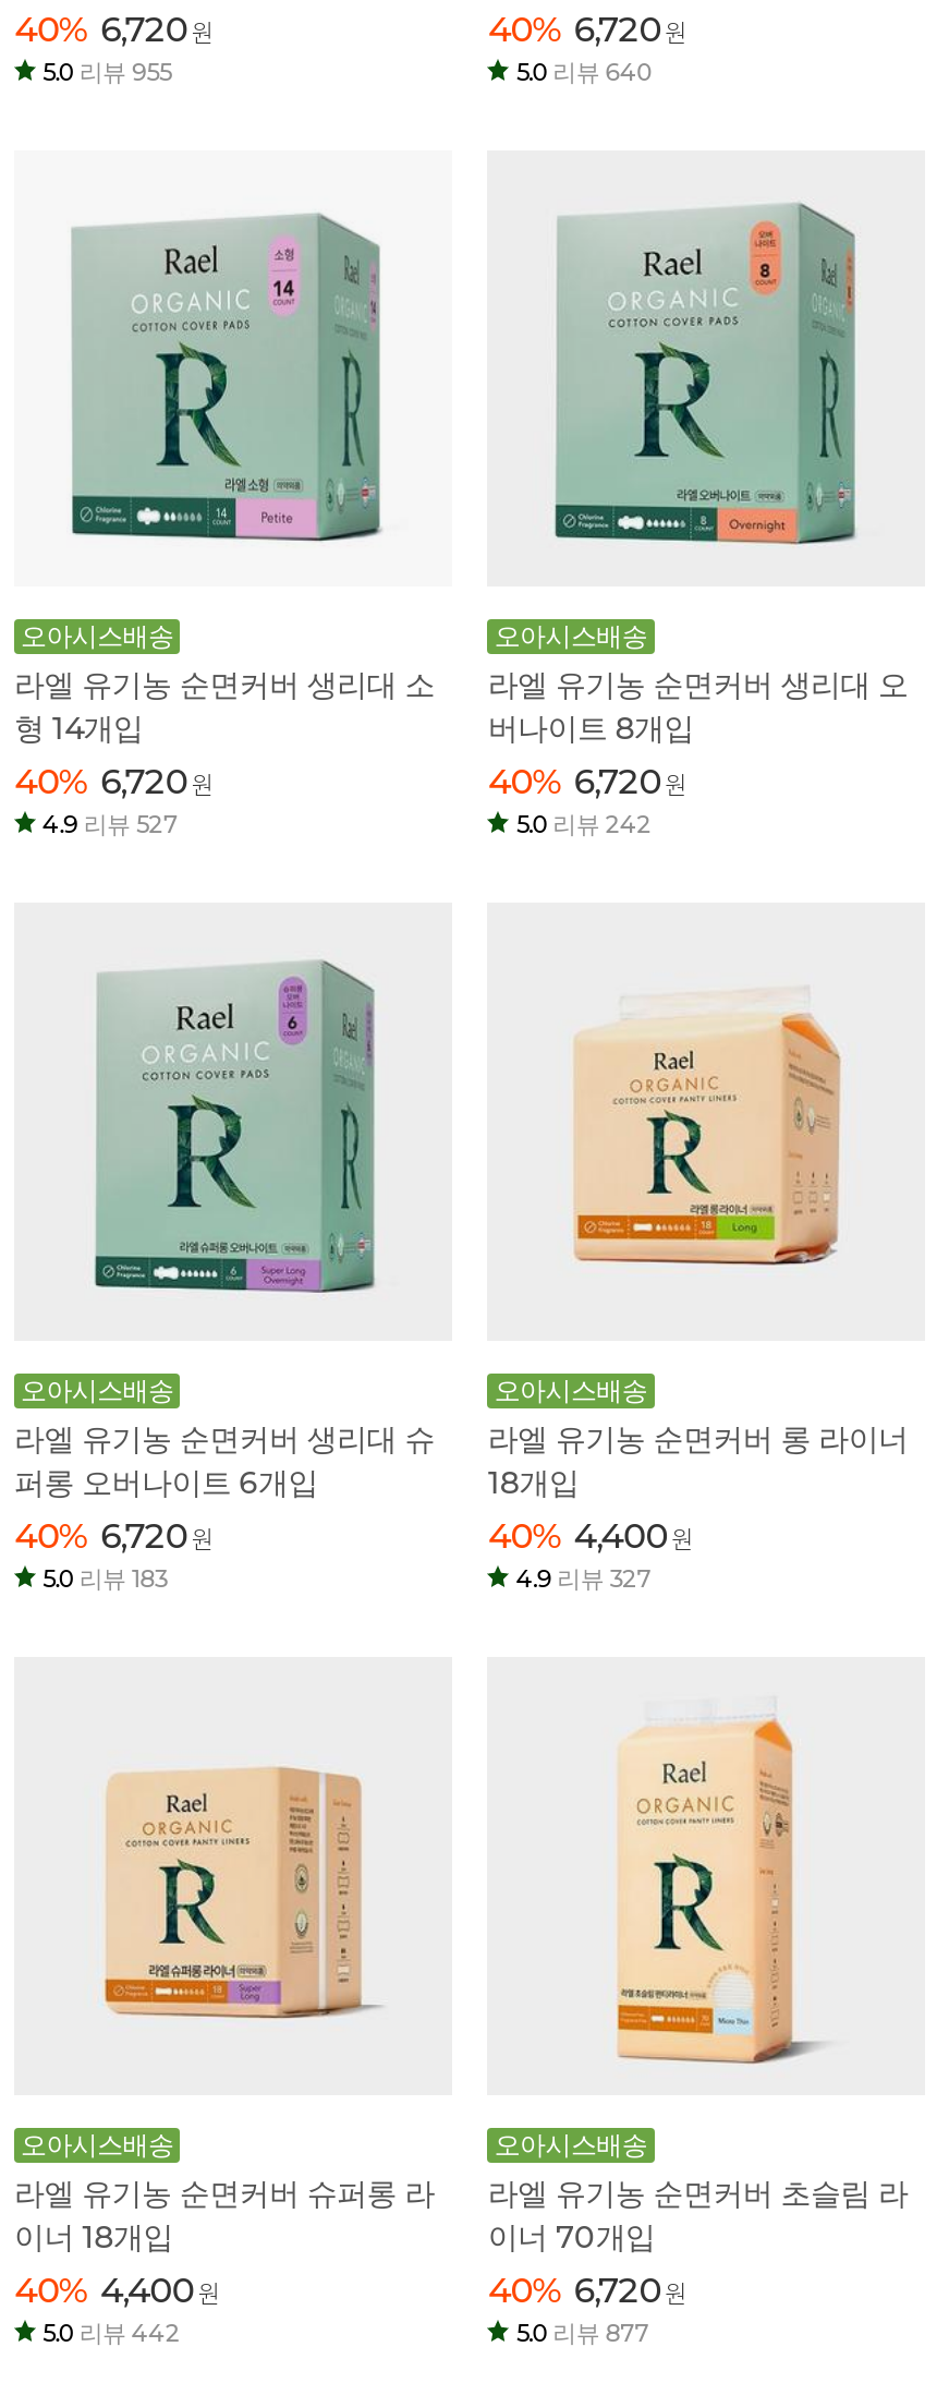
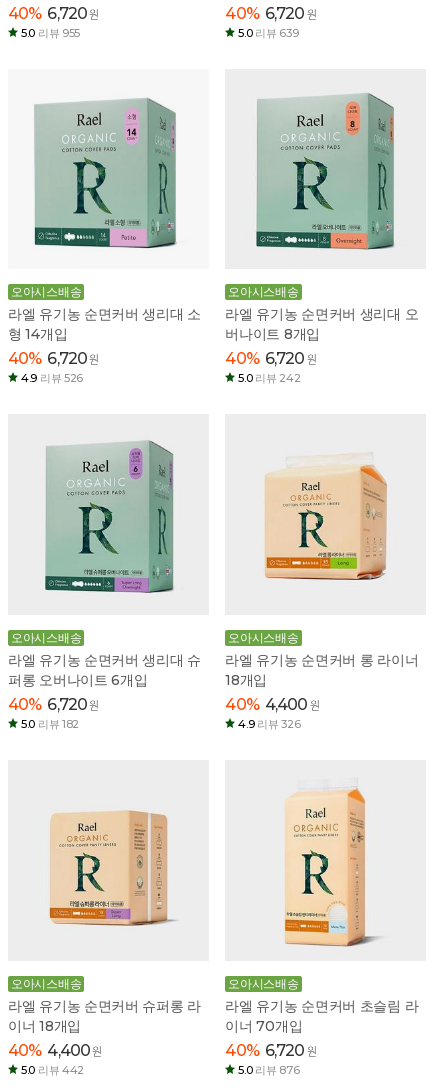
[516,56,651,87] 5.0 리뷰 640 -> [238,26,298,40] 5.0 리뷰 639
[42,810,178,840] 4.9 리뷰 527 -> [21,371,83,385] 4.9 리뷰 526
[42,1563,167,1594] 5.0 리뷰 183 -> [21,717,79,731] 5.0 리뷰 182
[516,1563,651,1594] 4.9 리뷰 327 -> [238,717,300,731] 4.9 리뷰 326
[516,2317,649,2347] 5.0 리뷰 877 -> [238,1063,299,1077] 5.0 리뷰 876

